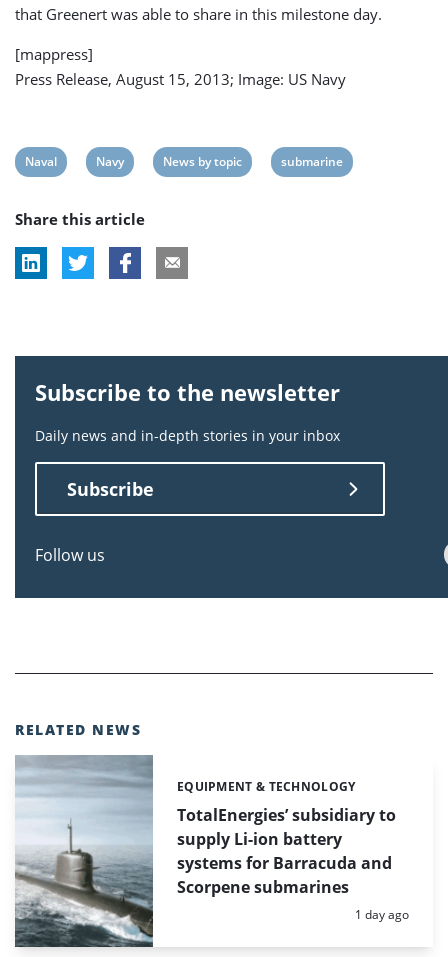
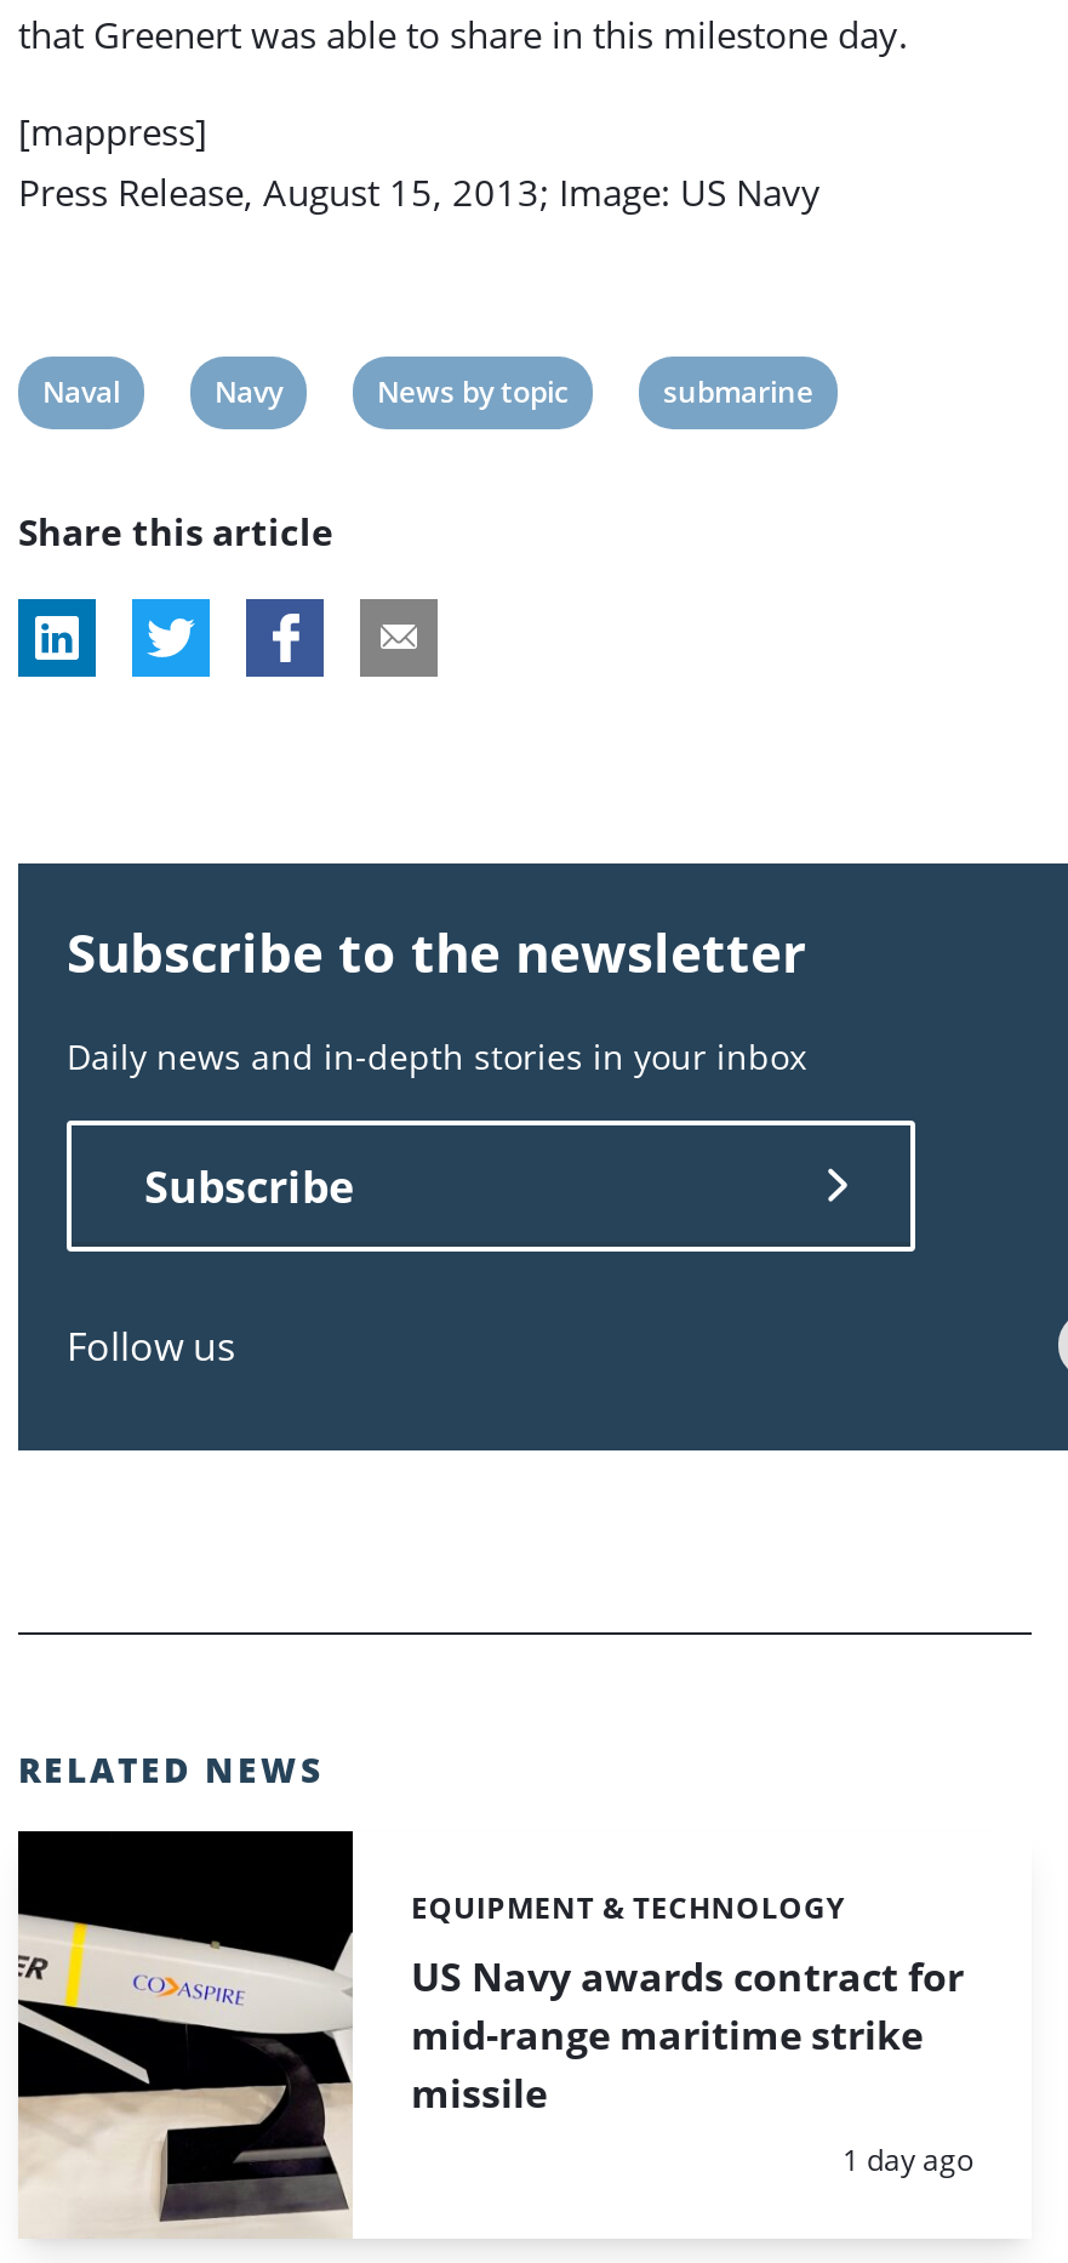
[14,755,396,948] [image] | TotalEnergies’ subsidiary to | supply Li-ion battery | systems for Barracuda and | Scorpene submarines -> [16,1829,964,2239] [image] | US Navy awards contract for | mid-range maritime strike | missile

